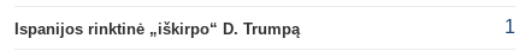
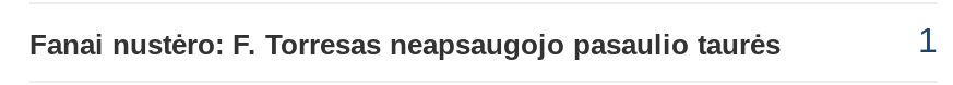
[14,20,300,37] Ispanijos rinktinė „iškirpo“ D. Trumpą -> [29,27,781,60] Fanai nustėro: F. Torresas neapsaugojo pasaulio taurės

